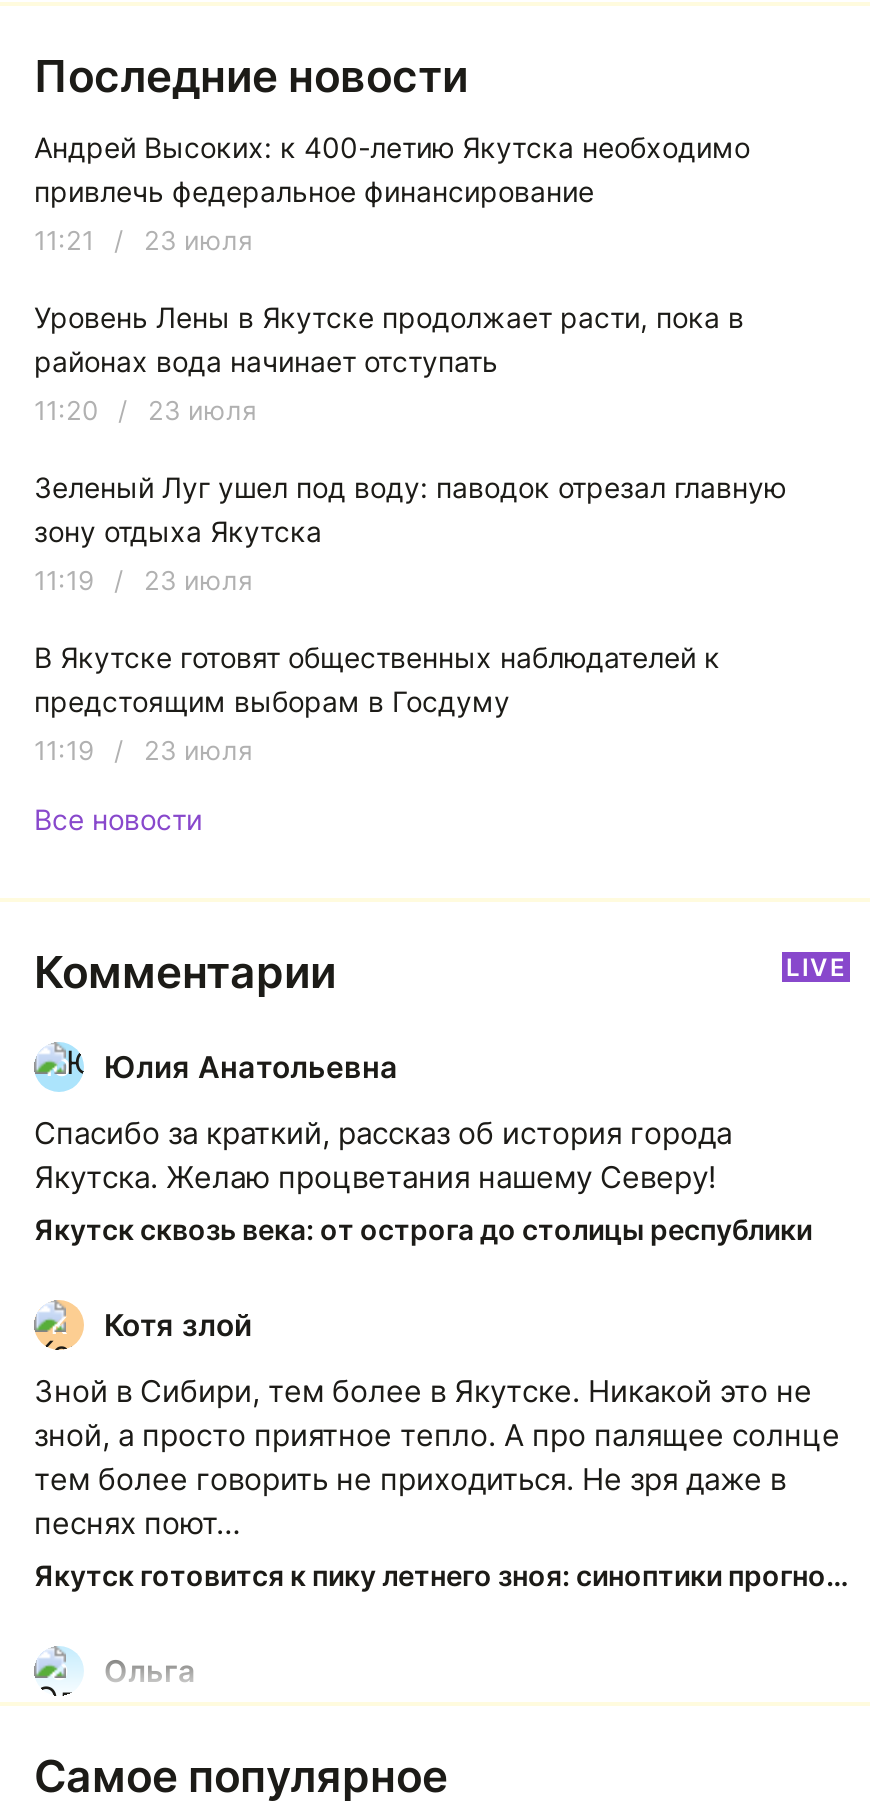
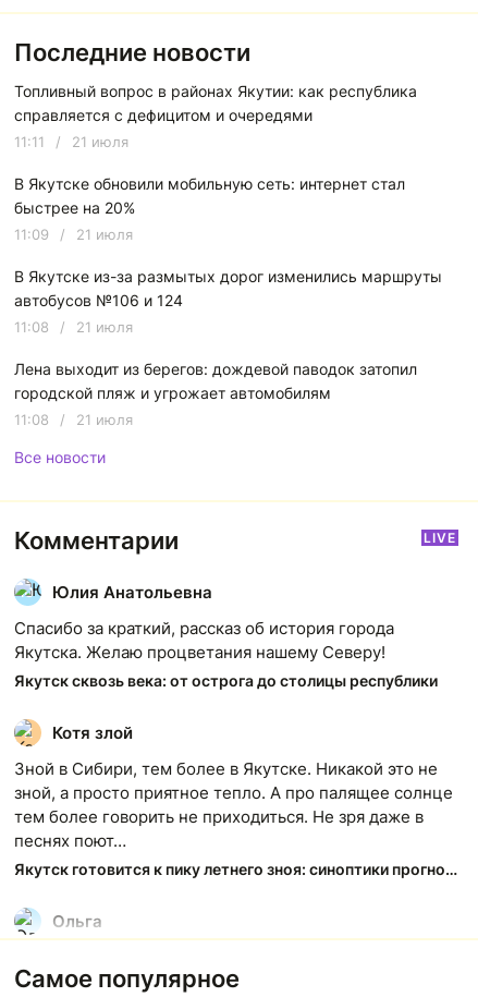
[34,131,750,209] Андрей Высоких: к 400-летию Якутска необходимо | привлечь федеральное финансирование -> [14,82,417,125] Топливный вопрос в районах Якутии: как республика | справляется с дефицитом и очередями
[34,225,252,257] 11:21 / 23 июля -> [14,133,128,151] 11:11 / 21 июля
[34,301,744,379] Уровень Лены в Якутске продолжает расти, пока в | районах вода начинает отступать -> [14,175,405,217] В Якутске обновили мобильную сеть: интернет стал | быстрее на 20%
[34,395,256,427] 11:20 / 23 июля -> [14,226,133,243] 11:09 / 21 июля
[34,471,786,549] Зеленый Луг ушел под воду: паводок отрезал главную | зону отдыха Якутска -> [14,267,442,310] В Якутске из-за размытых дорог изменились маршруты | автобусов №106 и 124
[34,565,252,597] 11:19 / 23 июля -> [14,319,133,336] 11:08 / 21 июля
[34,641,720,719] В Якутске готовят общественных наблюдателей к | предстоящим выборам в Госдуму -> [14,360,417,403] Лена выходит из берегов: дождевой паводок затопил | городской пляж и угрожает автомобилям
[34,735,252,767] 11:19 / 23 июля -> [14,411,133,429] 11:08 / 21 июля

